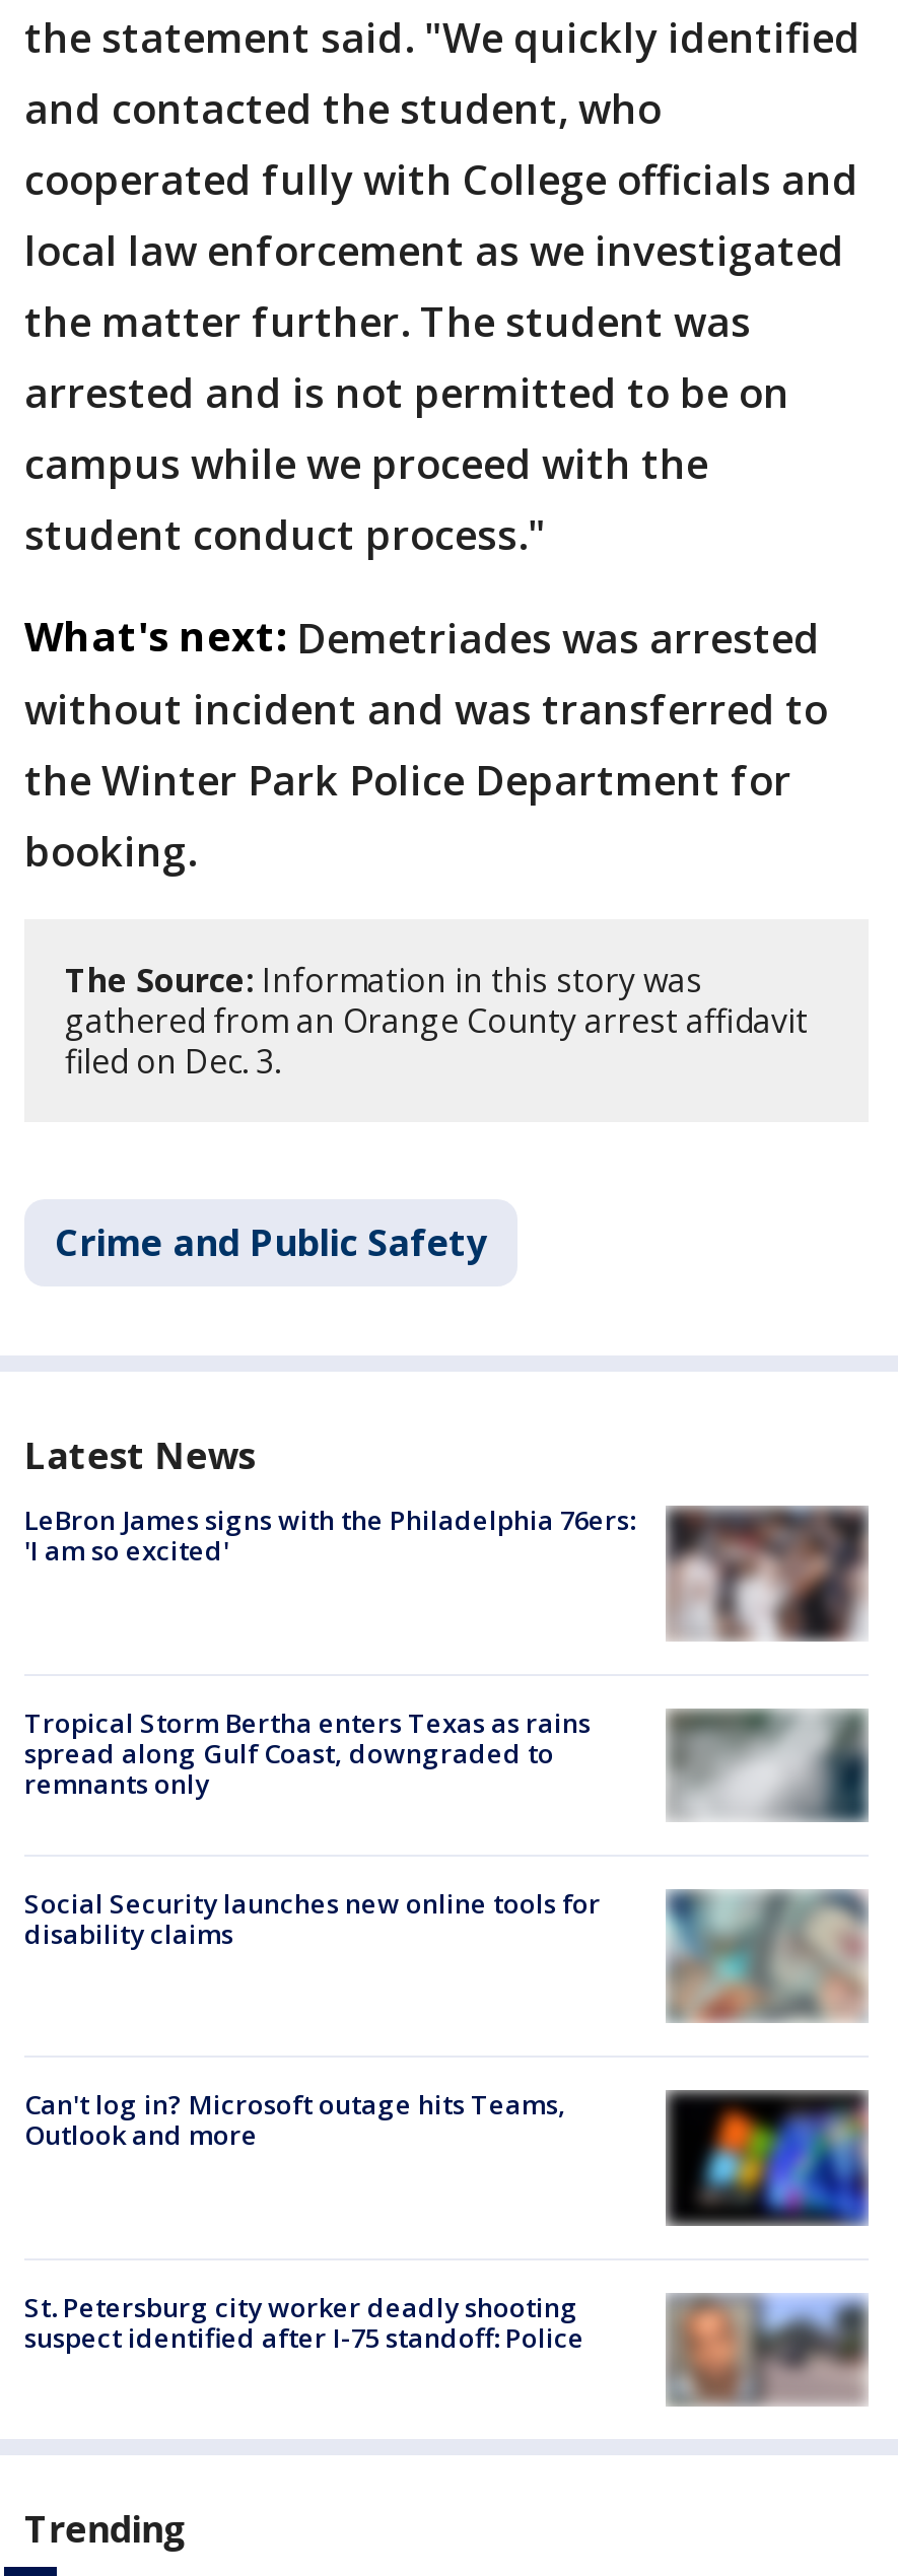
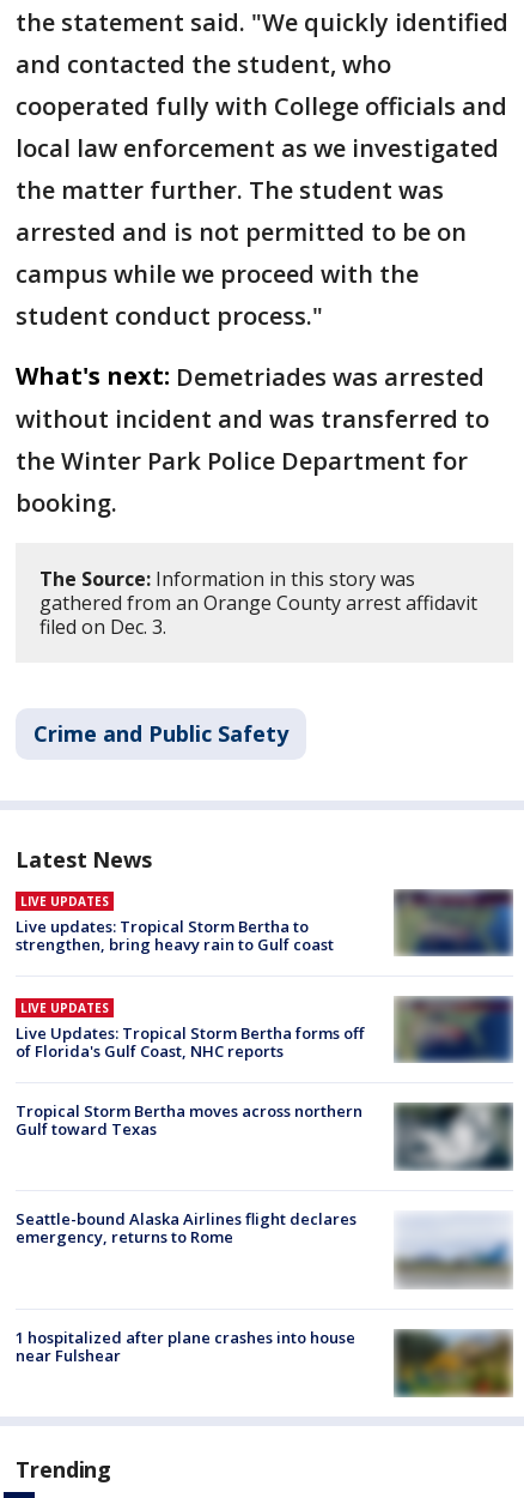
[24,1501,635,1568] LeBron James signs with the Philadelphia 76ers: | 'I am so excited' -> [16,893,334,955] LIVE UPDATES | Live updates: Tropical Storm Bertha to | strengthen, bring heavy rain to Gulf coast
[668,1506,869,1644] [image] -> [396,889,513,958] [image]
[24,1704,869,1824] [image] | Tropical Storm Bertha enters Texas as rains | spread along Gulf Coast, downgraded to | remnants only -> [16,995,513,1064] [image] | LIVE UPDATES | Live Updates: Tropical Storm Bertha forms off | of Florida's Gulf Coast, NHC reports
[24,1885,867,2023] [image] | Social Security launches new online tools for | disability claims -> [16,1101,513,1171] [image] | Tropical Storm Bertha moves across northern | Gulf toward Texas
[24,2086,566,2153] Can't log in? Microsoft outage hits Teams, | Outlook and more -> [16,1208,357,1247] Seattle-bound Alaska Airlines flight declares | emergency, returns to Rome
[664,2090,869,2228] [image] -> [394,1214,513,1291] [image]
[24,2288,869,2407] [image] | St. Petersburg city worker deadly shooting | suspect identified after I-75 standoff: Police -> [16,1327,512,1397] [image] | 1 hospitalized after plane crashes into house | near Fulshear

